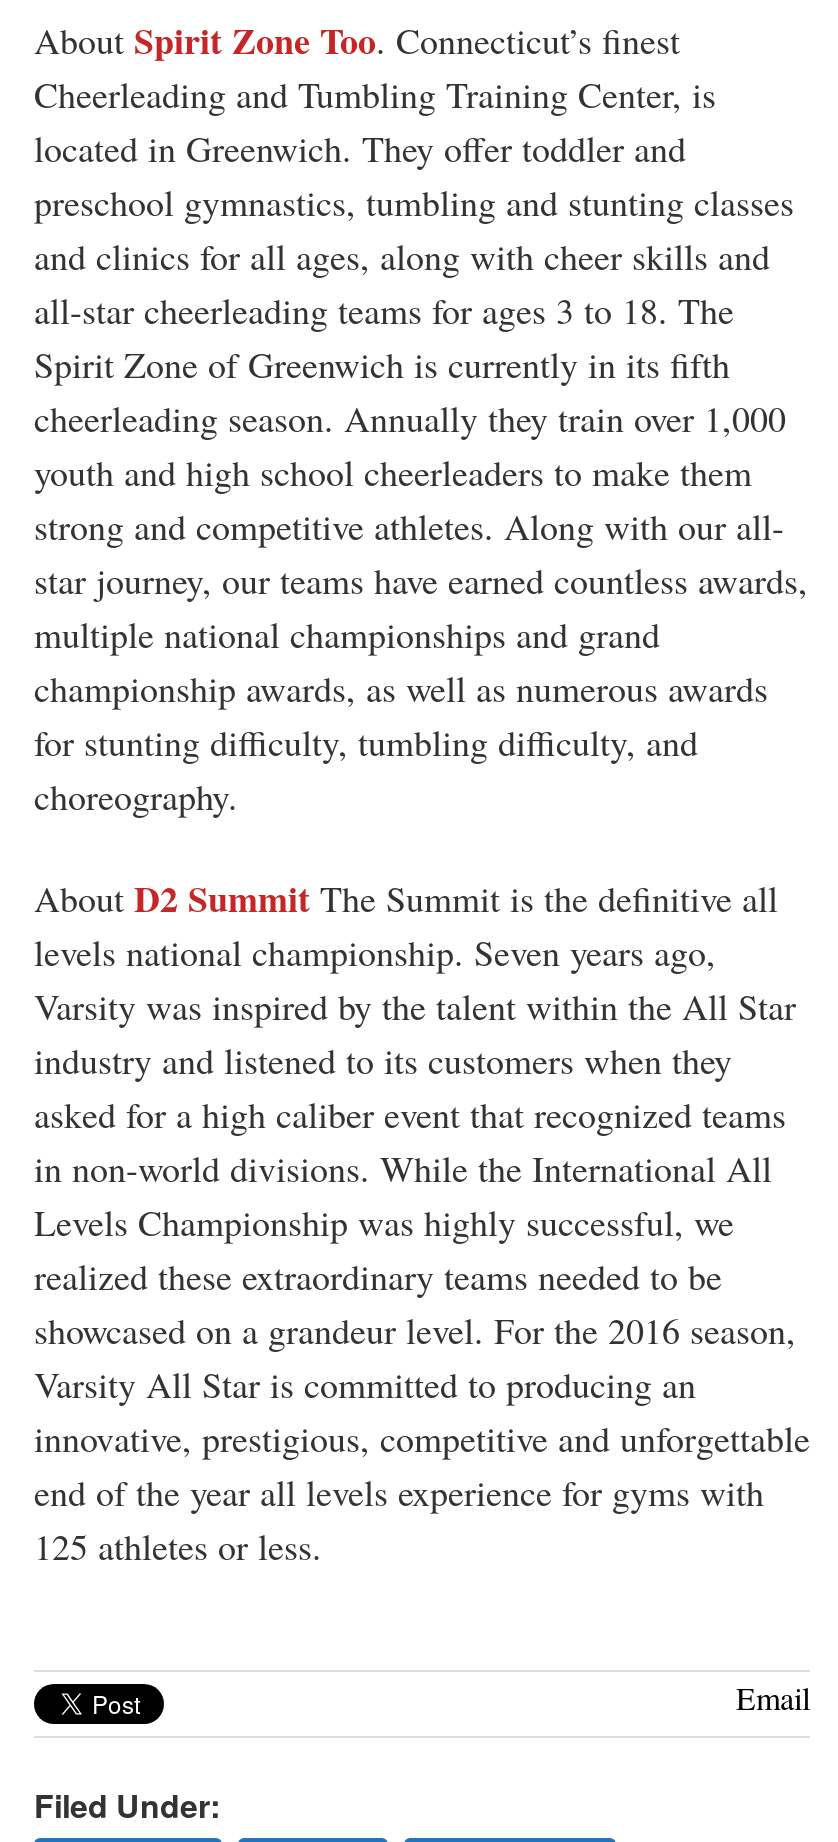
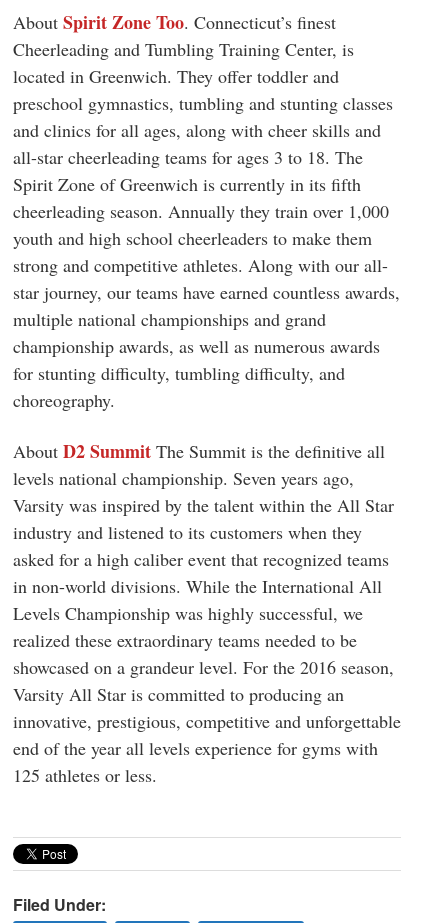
[736,1675,810,1717] Email -> none

